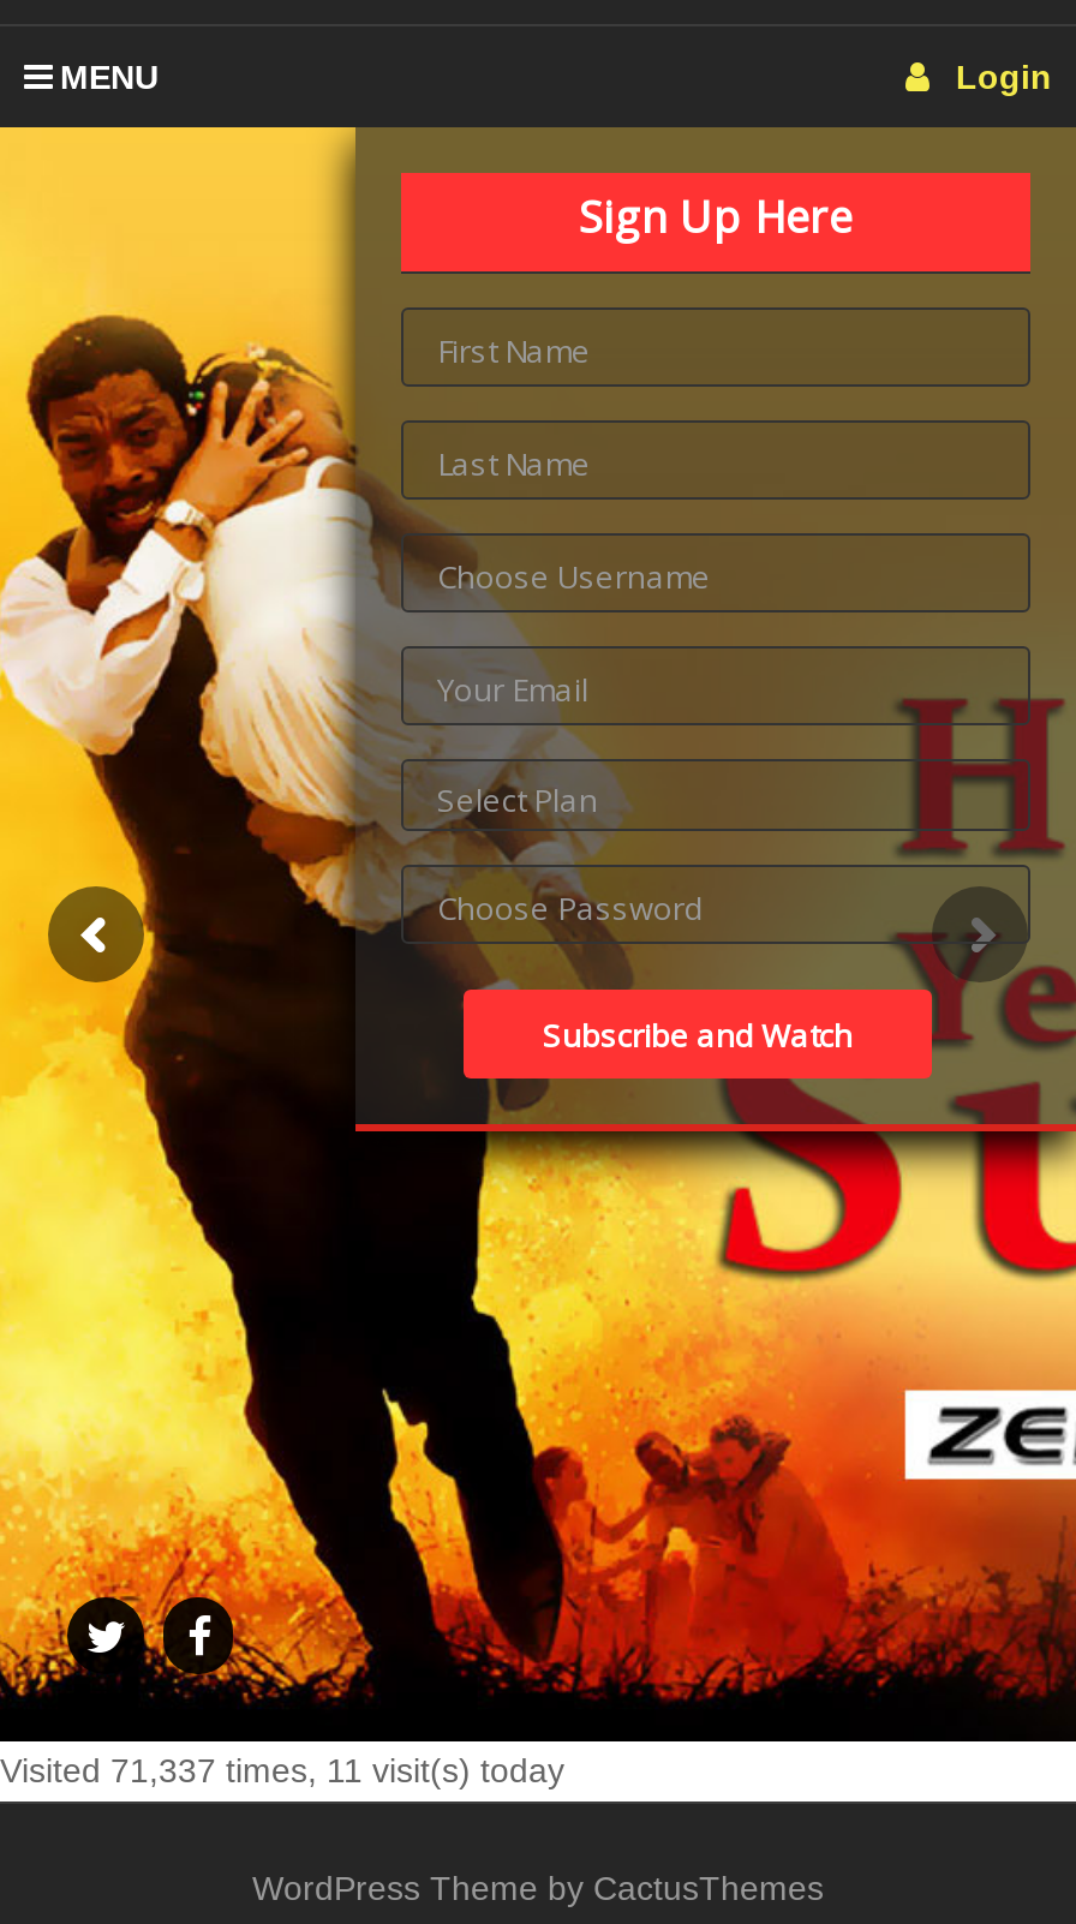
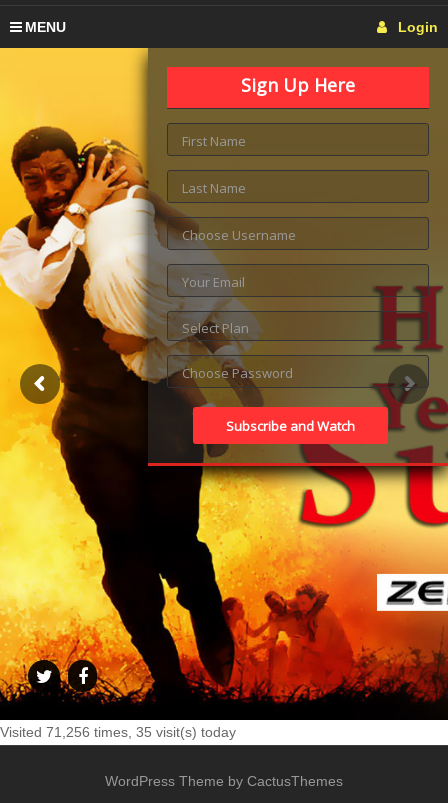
[0,1751,564,1789] Visited 71,337 times, 11 visit(s) today -> [0,724,236,740] Visited 71,256 times, 35 visit(s) today

